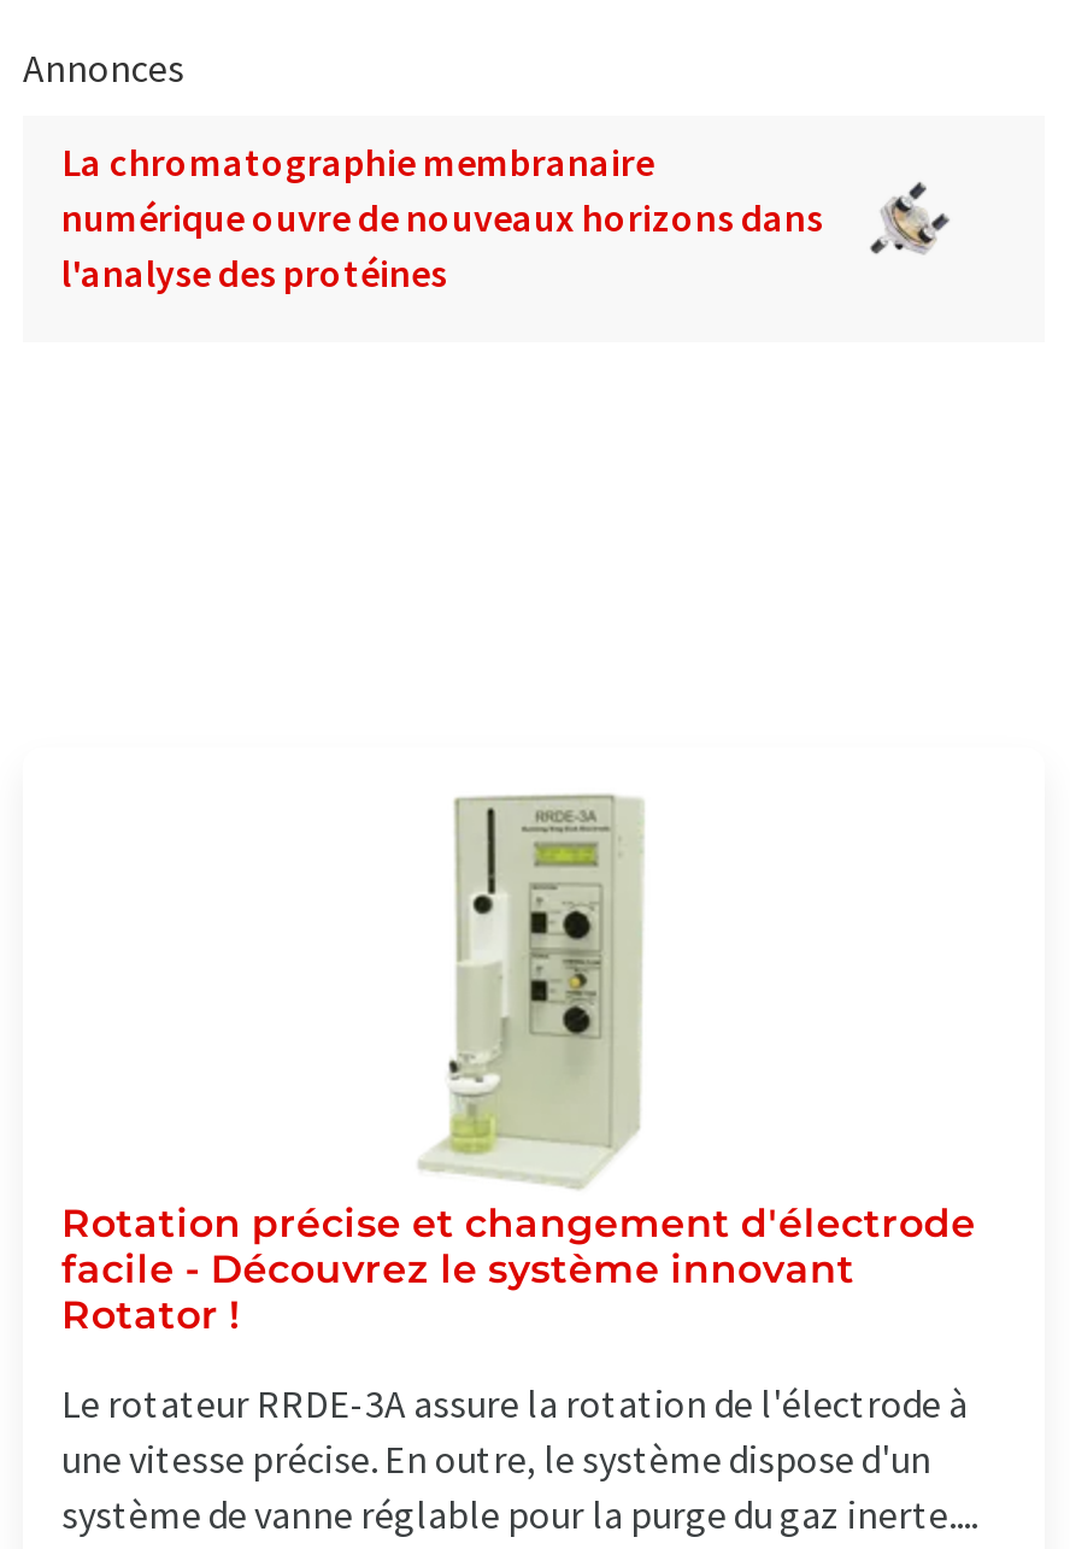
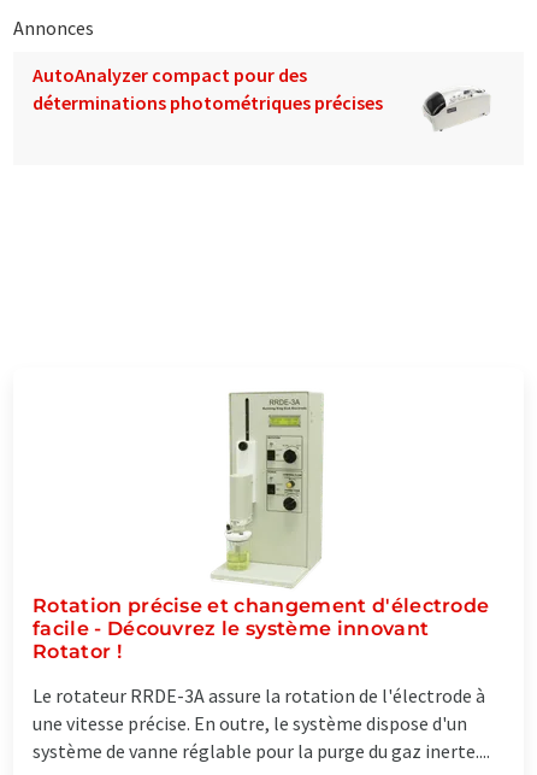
[61,136,975,296] [image] | La chromatographie membranaire | numérique ouvre de nouveaux horizons dans | l'analyse des protéines -> [33,62,491,133] [image] | AutoAnalyzer compact pour des | déterminations photométriques précises

